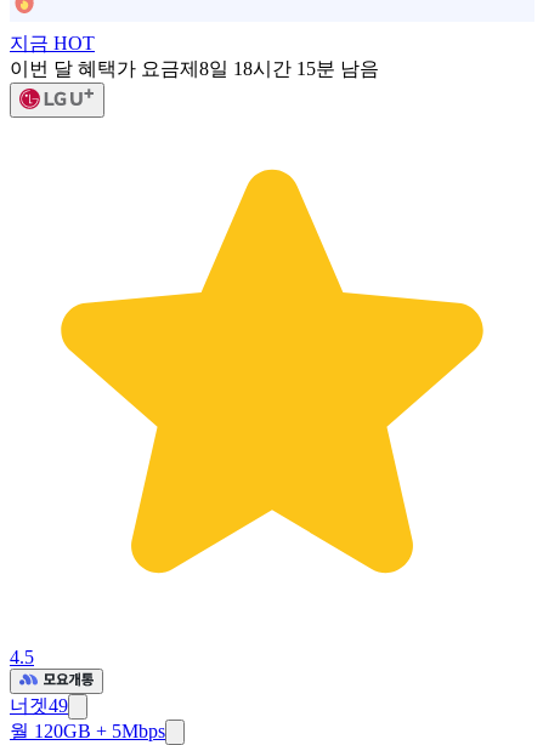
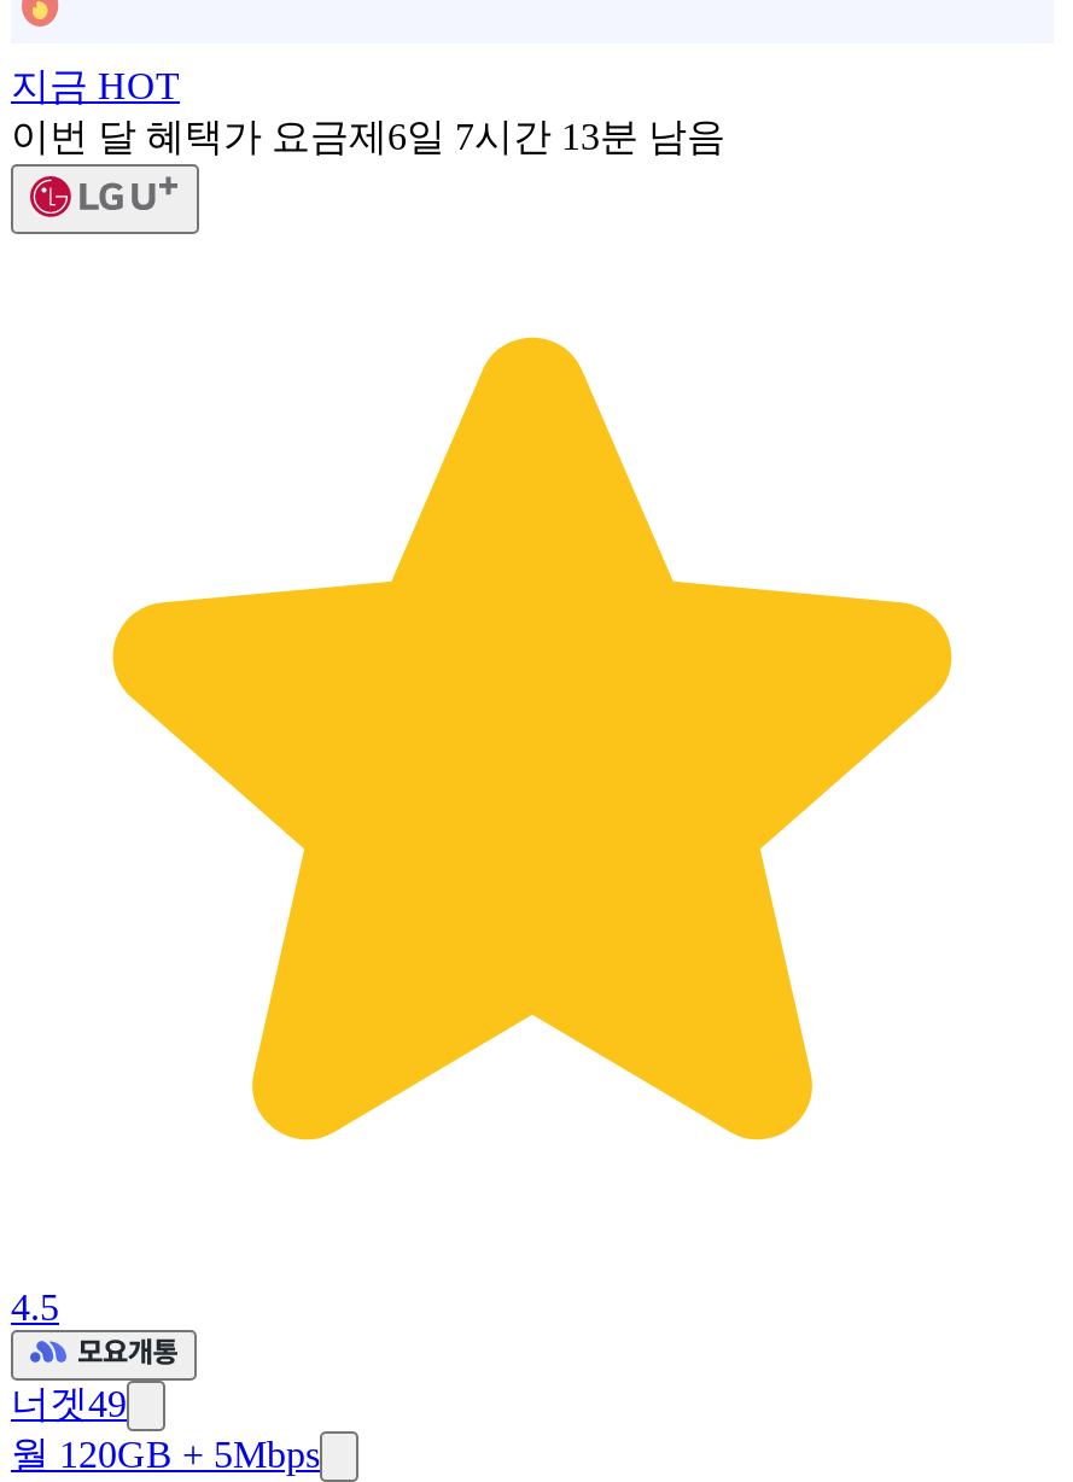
[10,58,379,79] 이번 달 혜택가 요금제8일 18시간 15분 남음 -> [11,116,725,157] 이번 달 혜택가 요금제6일 7시간 13분 남음

